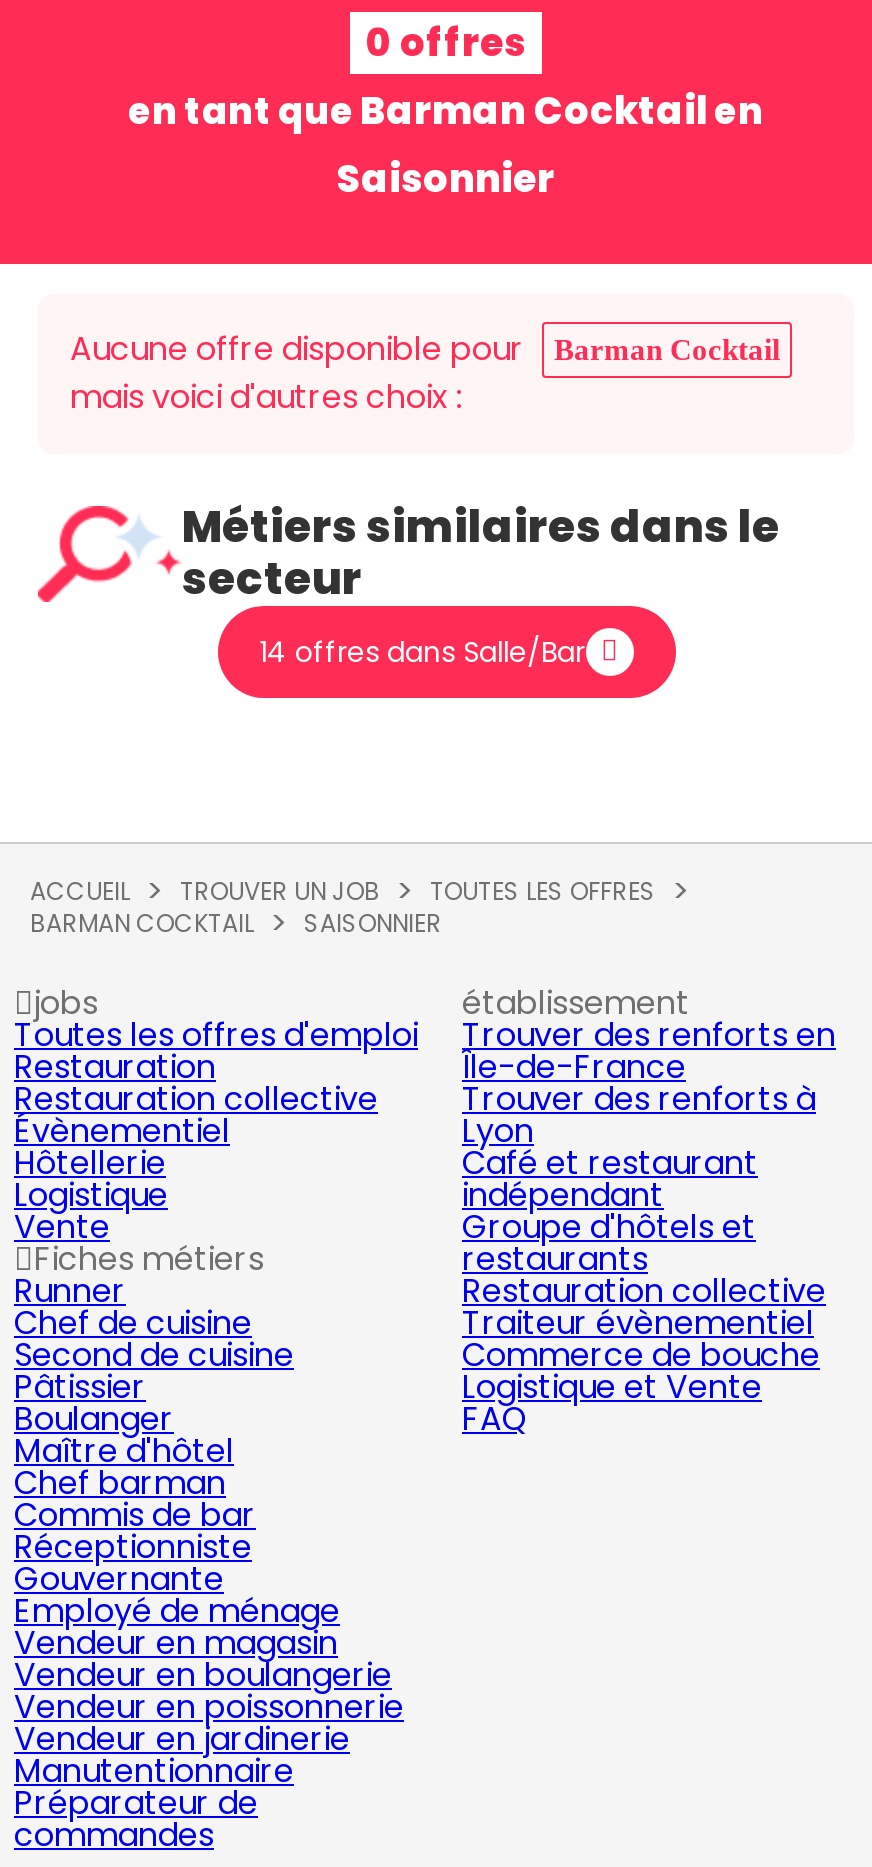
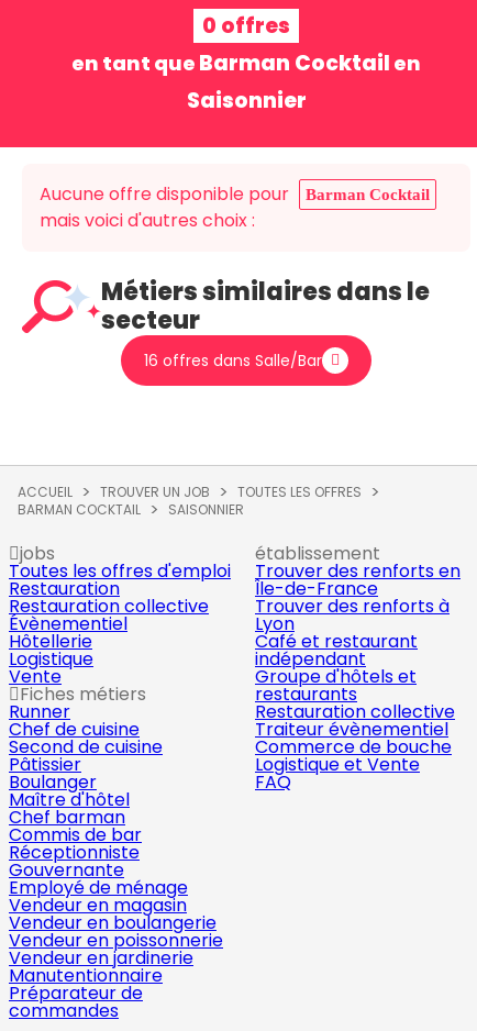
[259,632,585,672] 14 offres dans Salle/Bar -> [144,350,322,372] 16 offres dans Salle/Bar

